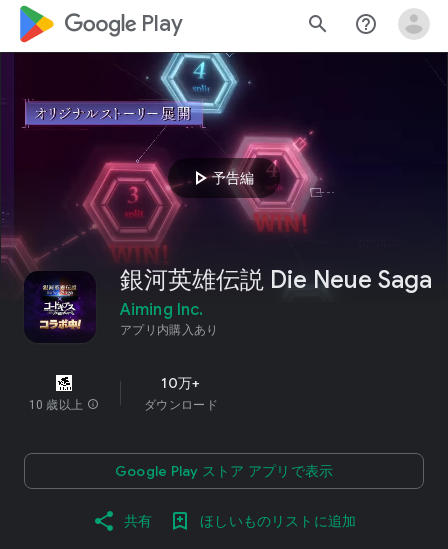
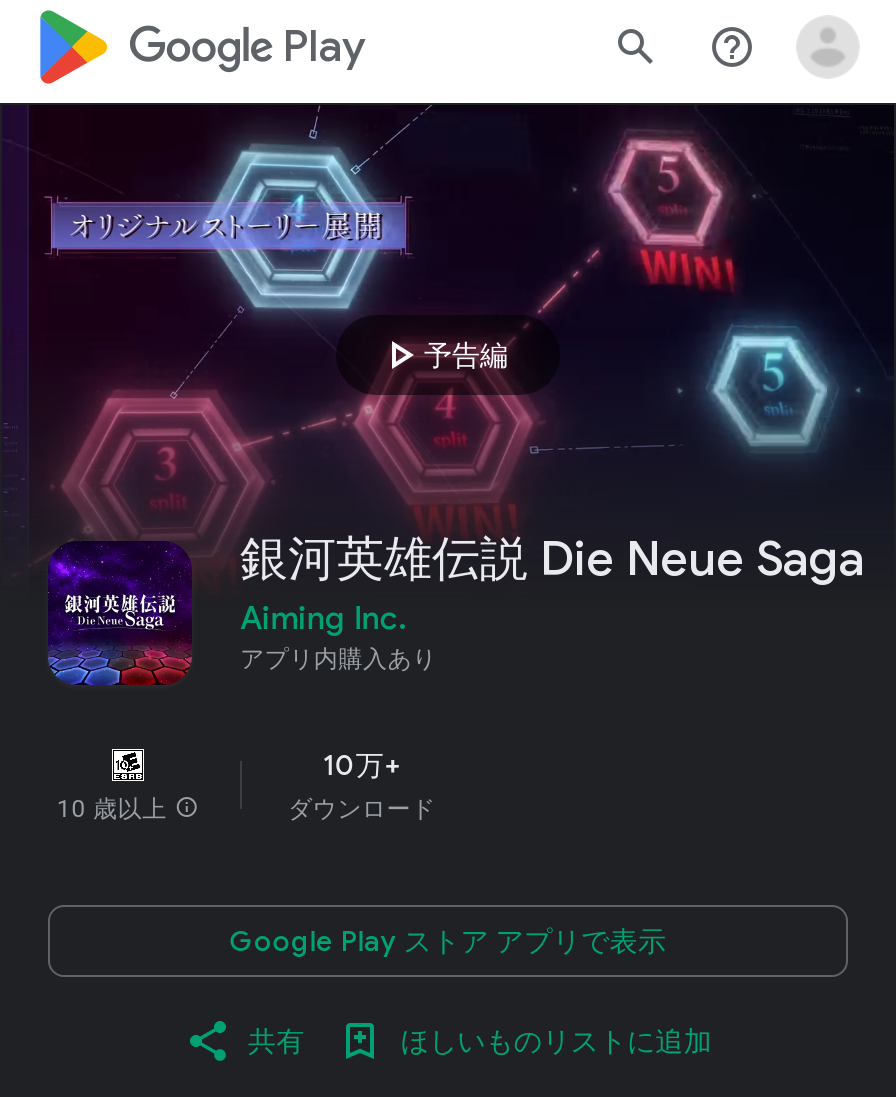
[3,52,420,343] [image] -> [6,103,862,687] [image]

